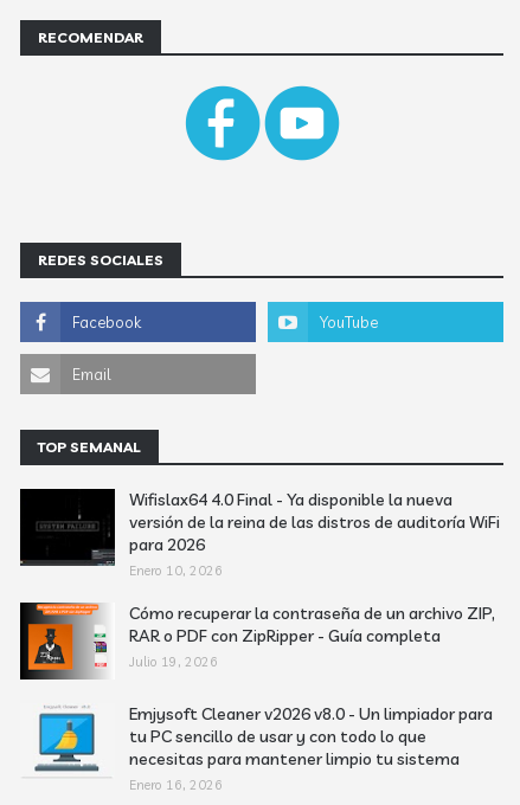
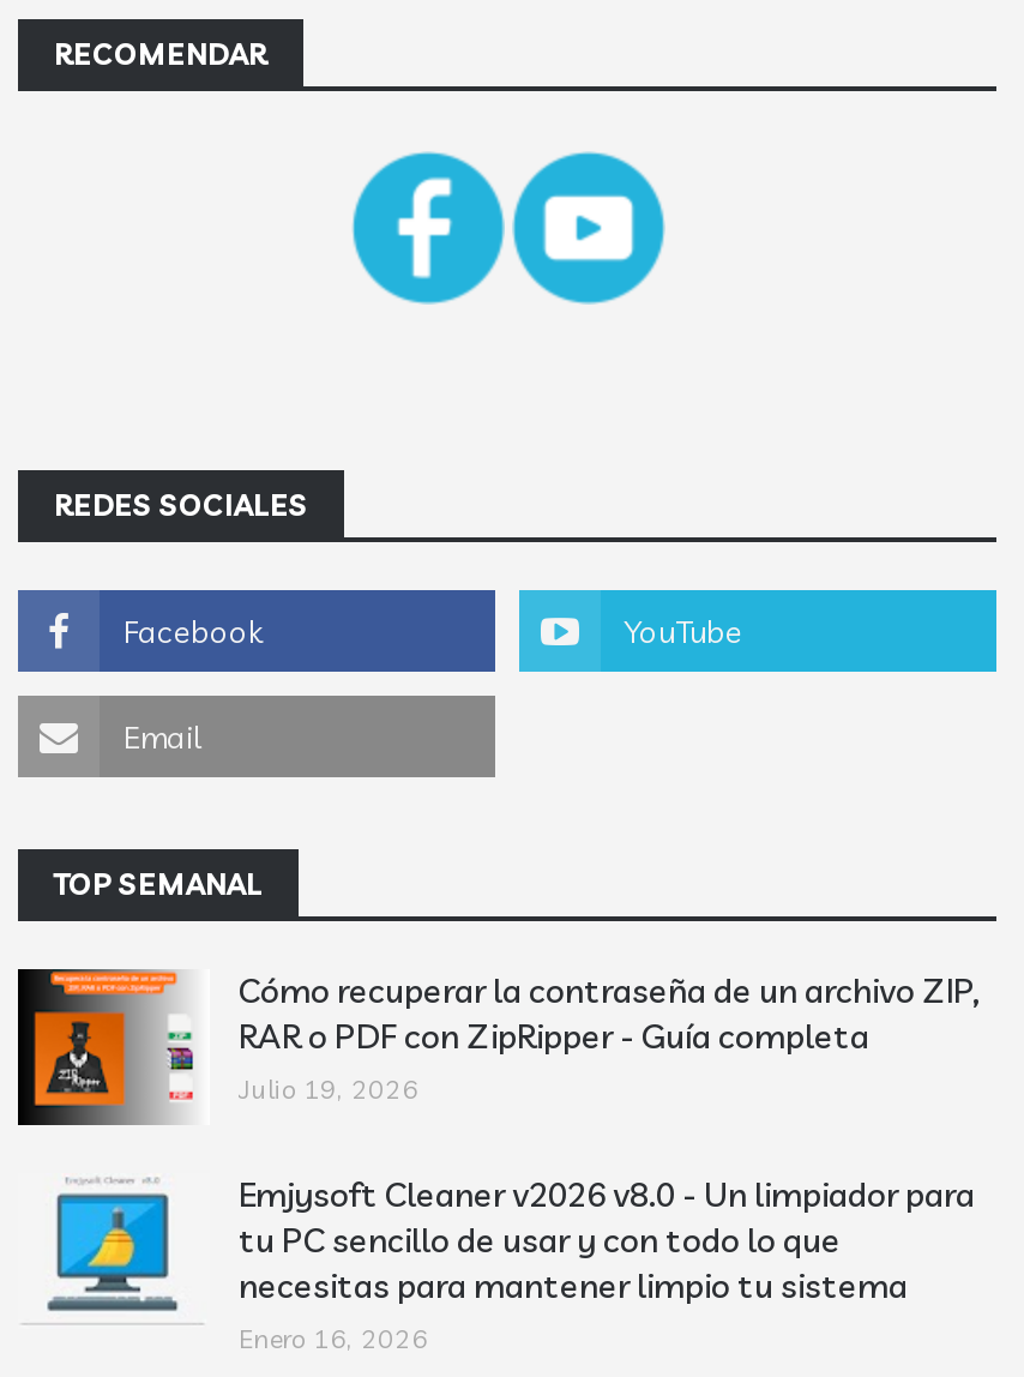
[23,488,500,579] [image] | Wifislax64 4.0 Final - Ya disponible la nueva | versión de la reina de las distros de auditoría WiFi | para 2026 | Enero 10, 2026 -> none

